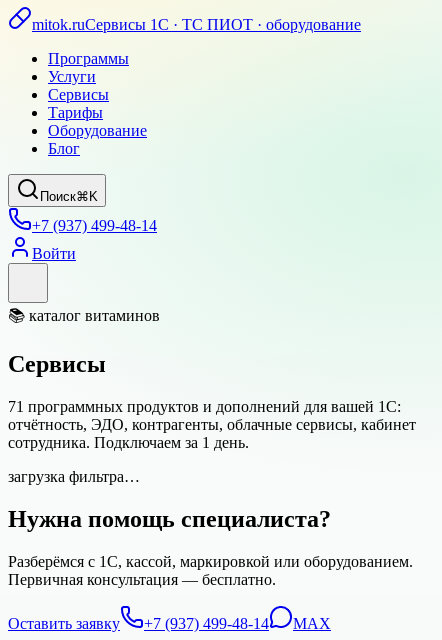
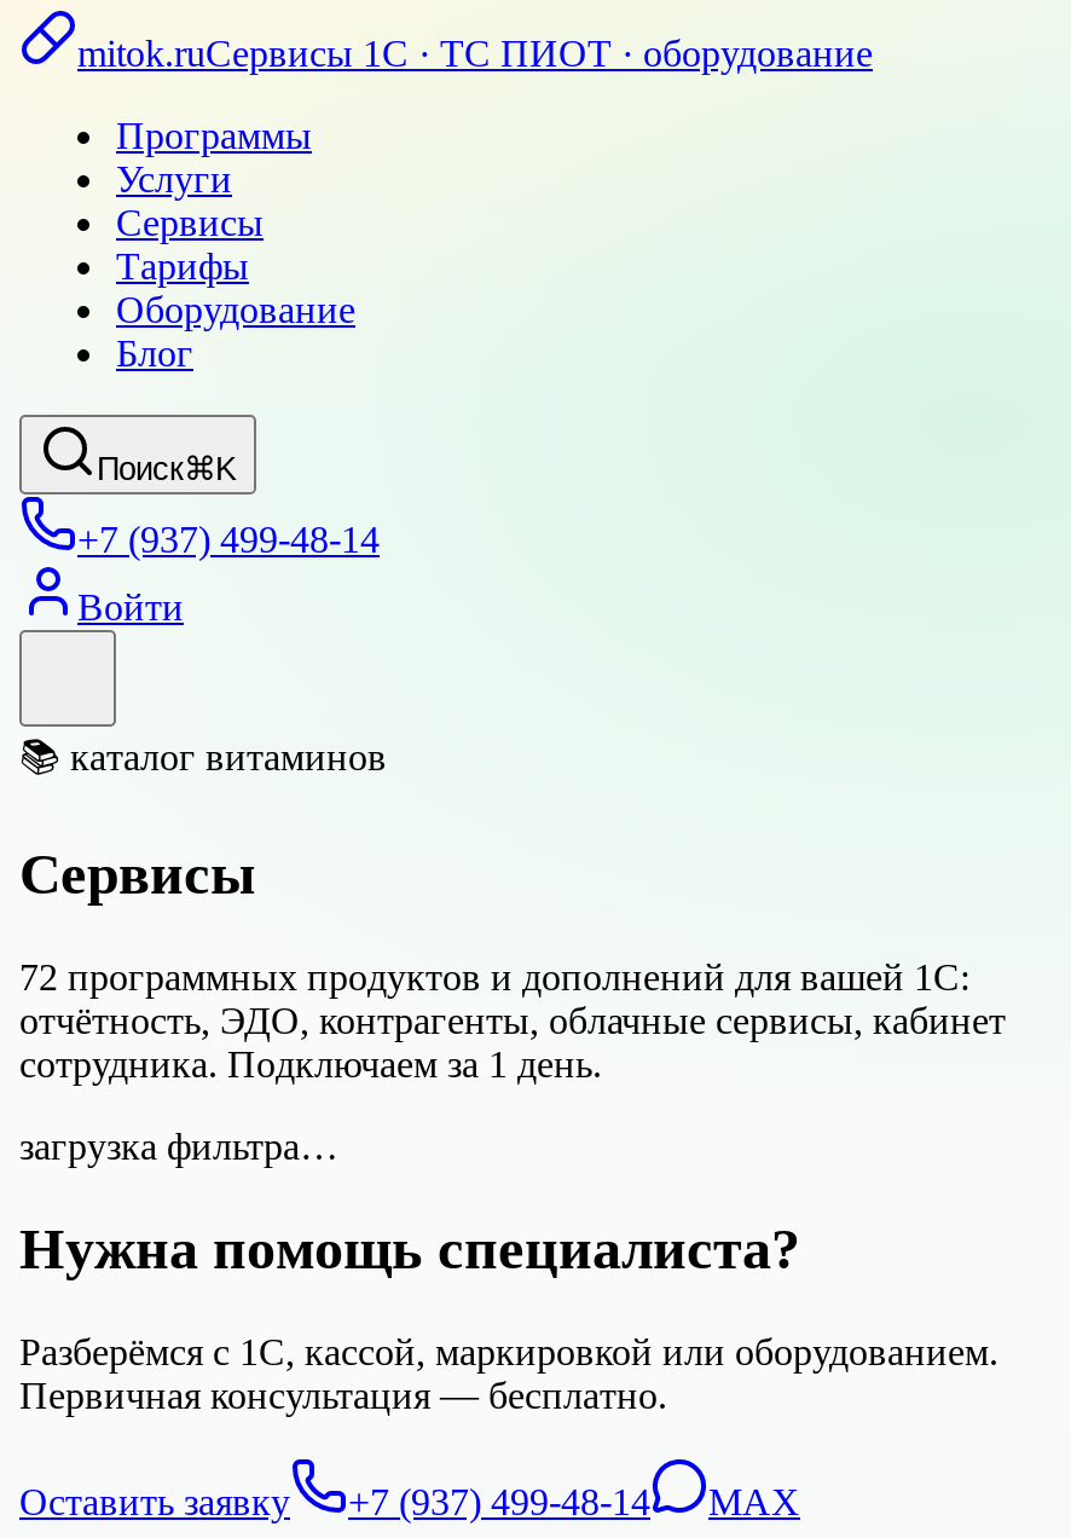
[8,398,401,415] 71 программных продуктов и дополнений для вашей 1С: -> [19,956,969,997] 72 программных продуктов и дополнений для вашей 1С:

